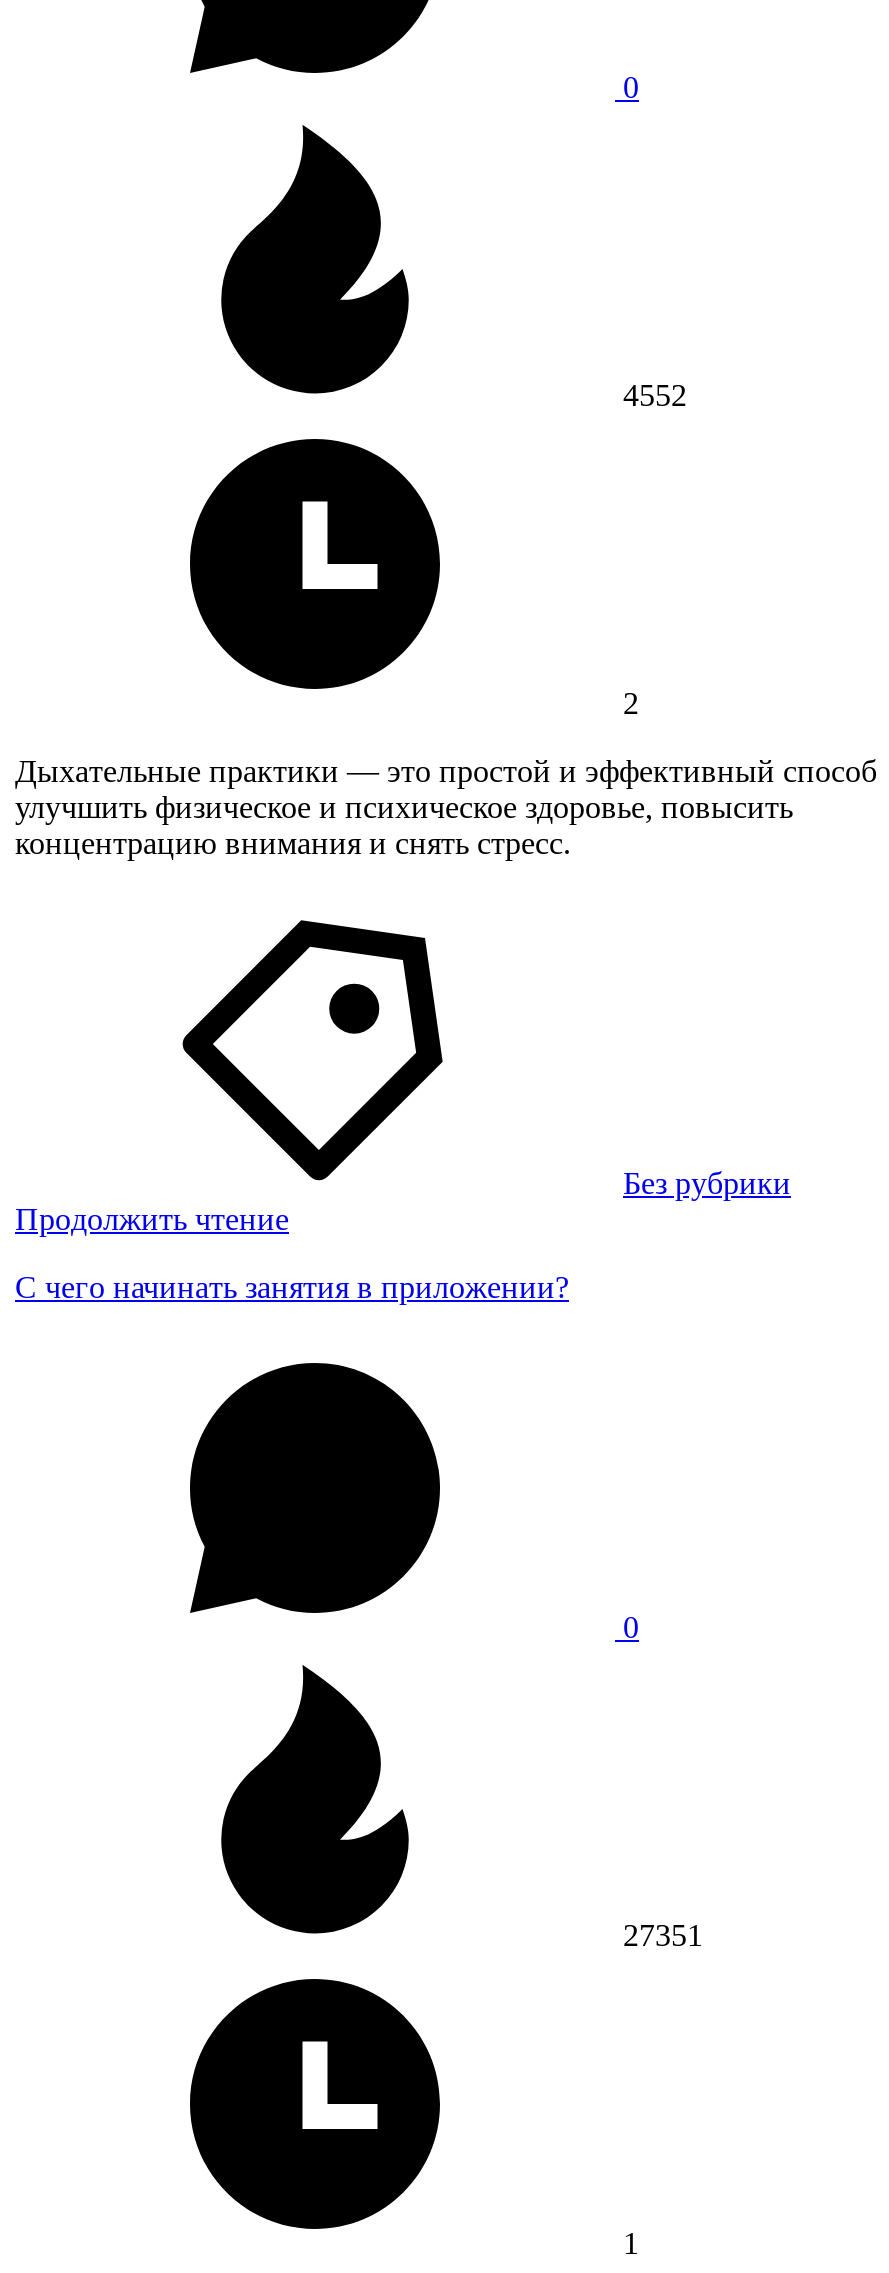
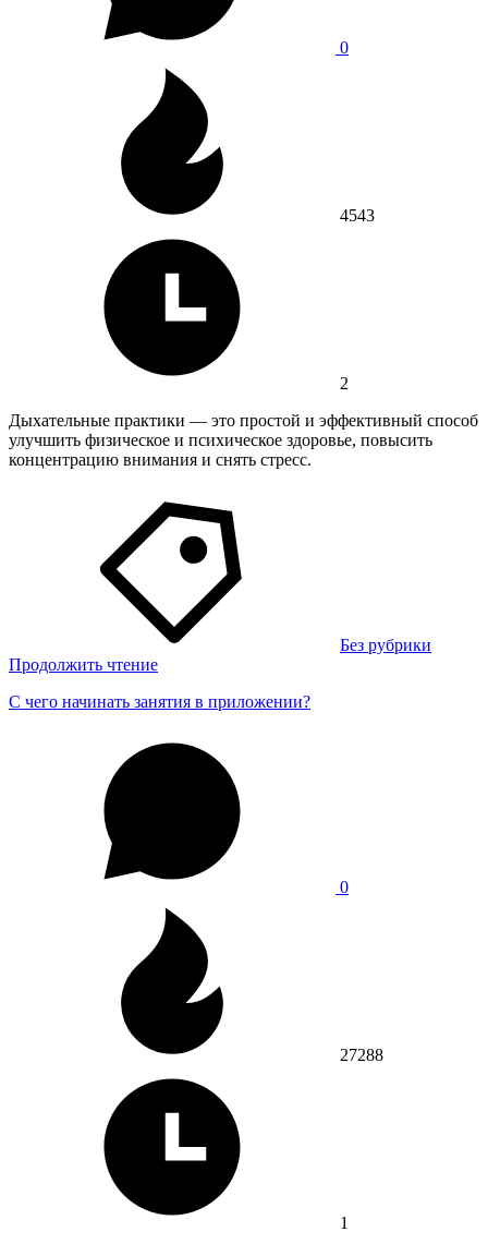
[615,378,687,412] 4552 -> [335,206,375,224] 4543
[615,1918,703,1952] 27351 -> [335,1045,383,1064] 27288

